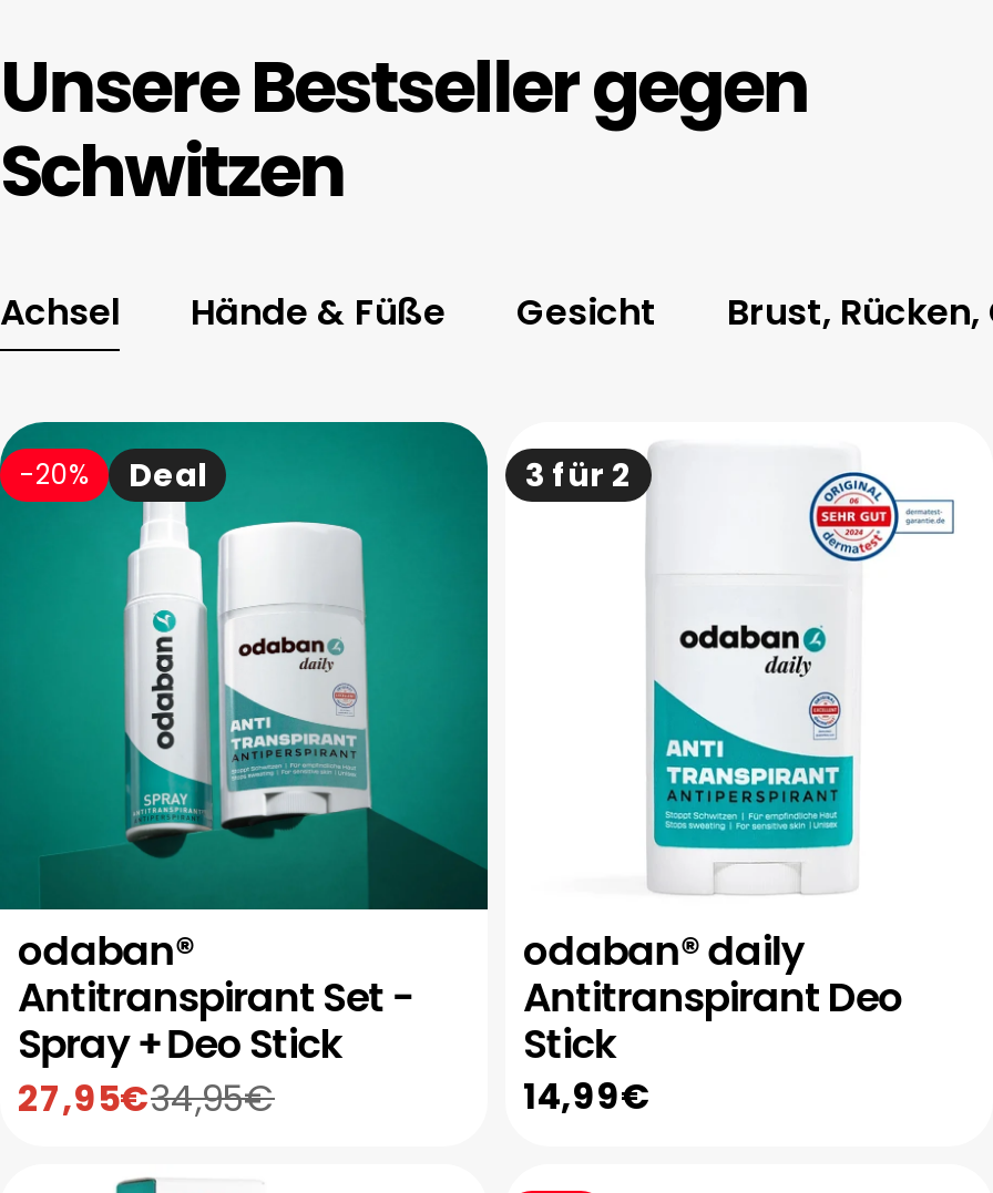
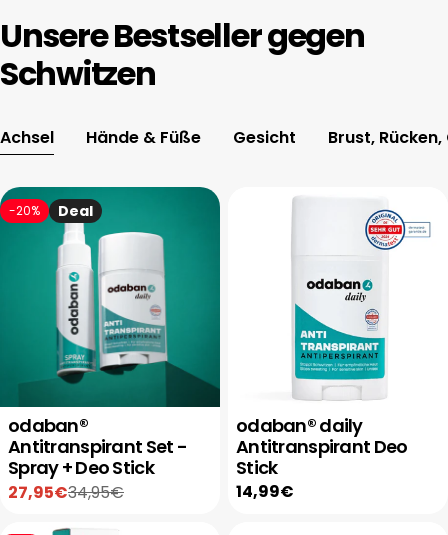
[525,453,632,497] 3 für 2 -> none

